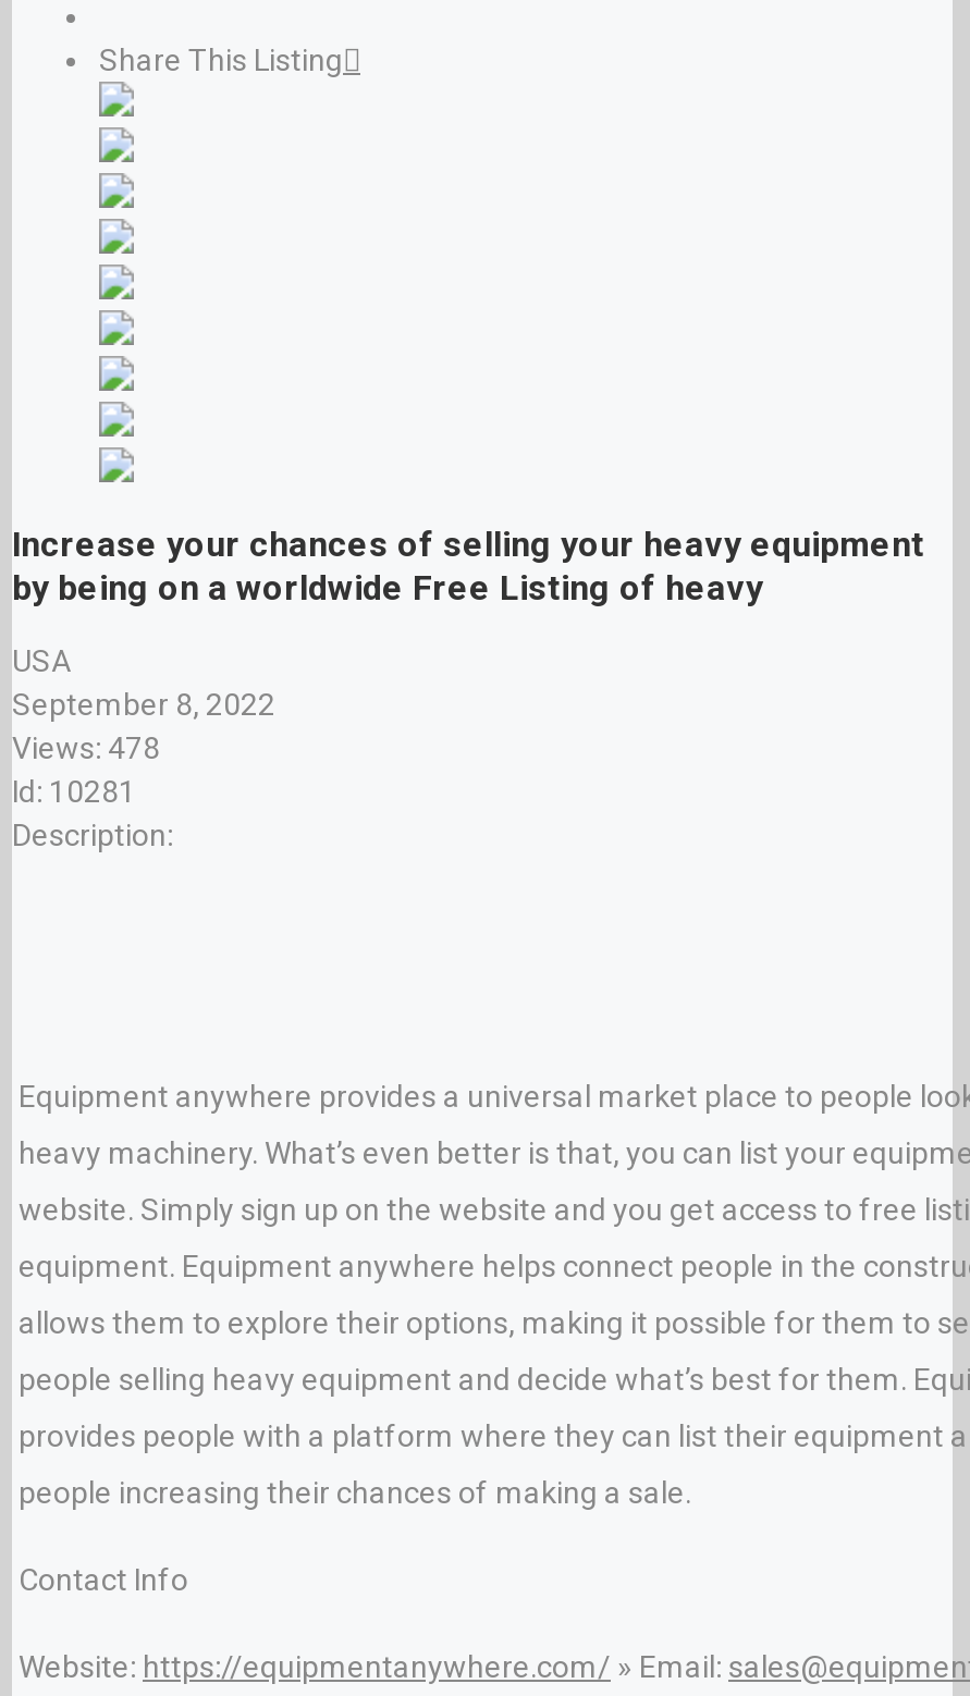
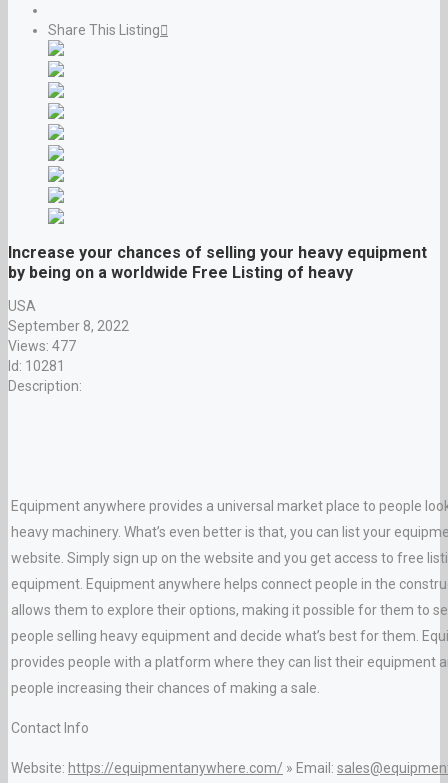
[12,731,160,766] Views: 478 -> [8,338,76,354] Views: 477

